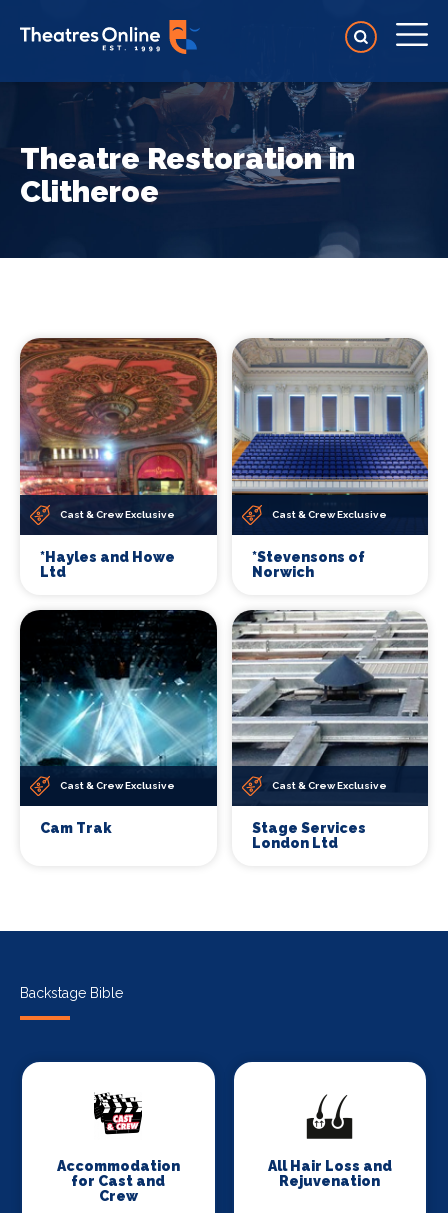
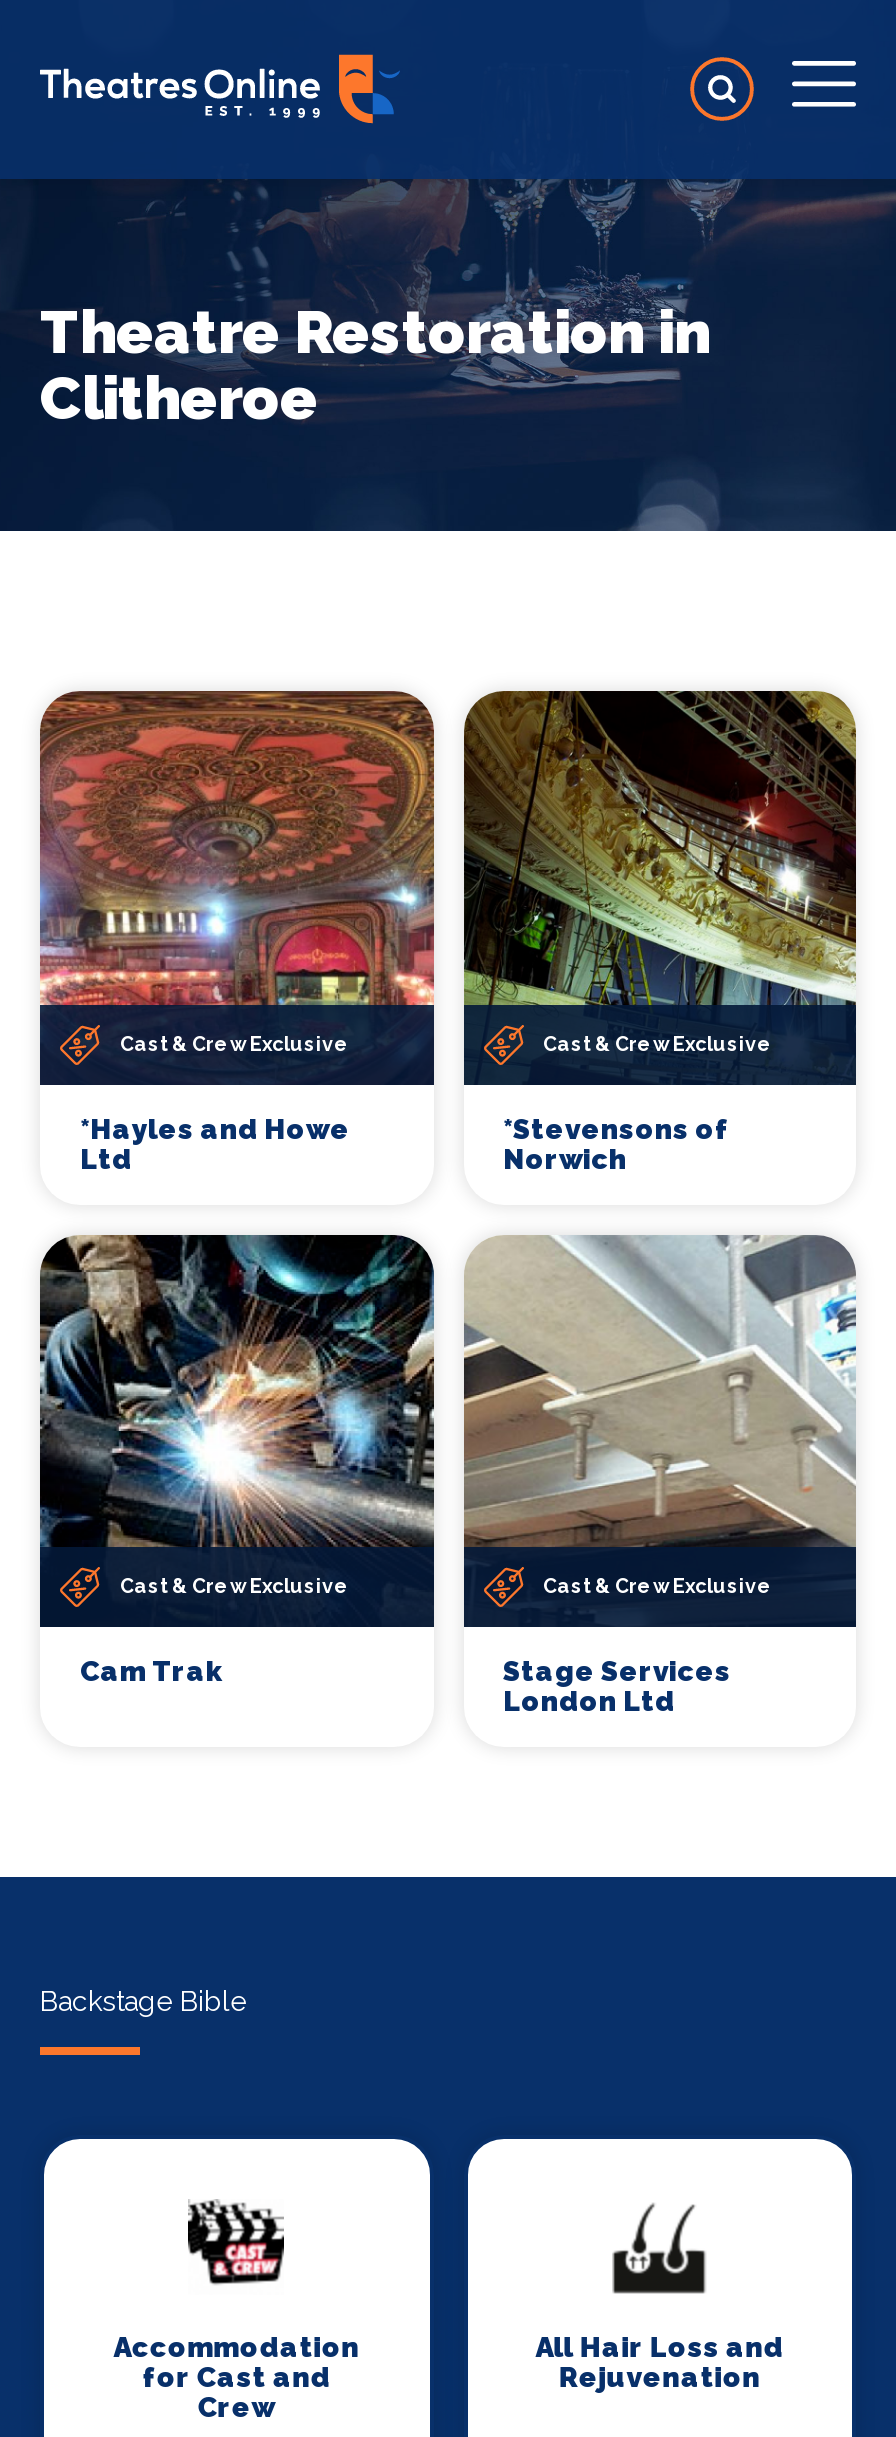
[231,338,429,496] [image] -> [462,691,858,1007] [image]
[19,609,218,767] [image] -> [38,1233,436,1549] [image]
[231,609,429,767] [image] -> [462,1233,856,1547] [image]

